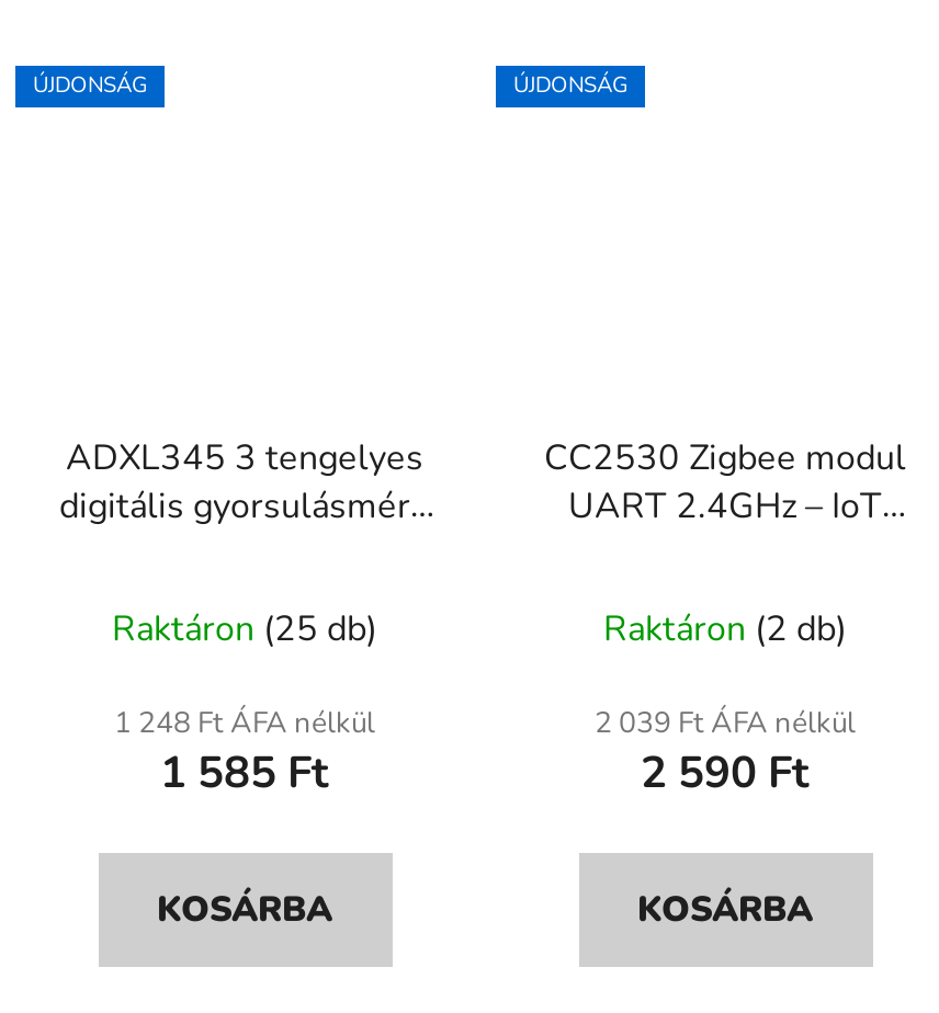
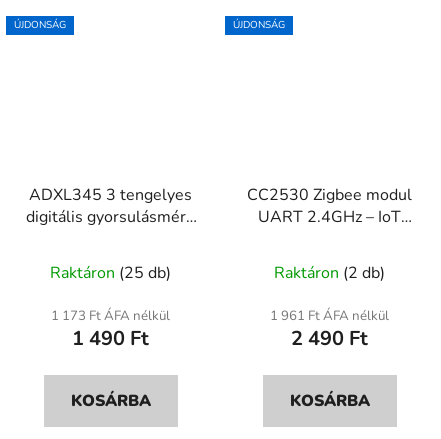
[114,703,375,743] 1 248 Ft ÁFA nélkül -> [51,307,170,325] 1 173 Ft ÁFA nélkül
[595,703,856,743] 2 039 Ft ÁFA nélkül -> [270,307,389,325] 1 961 Ft ÁFA nélkül
[160,743,329,802] 1 585 Ft -> [72,325,149,352] 1 490 Ft
[641,743,810,802] 2 590 Ft -> [291,325,368,352] 2 490 Ft

